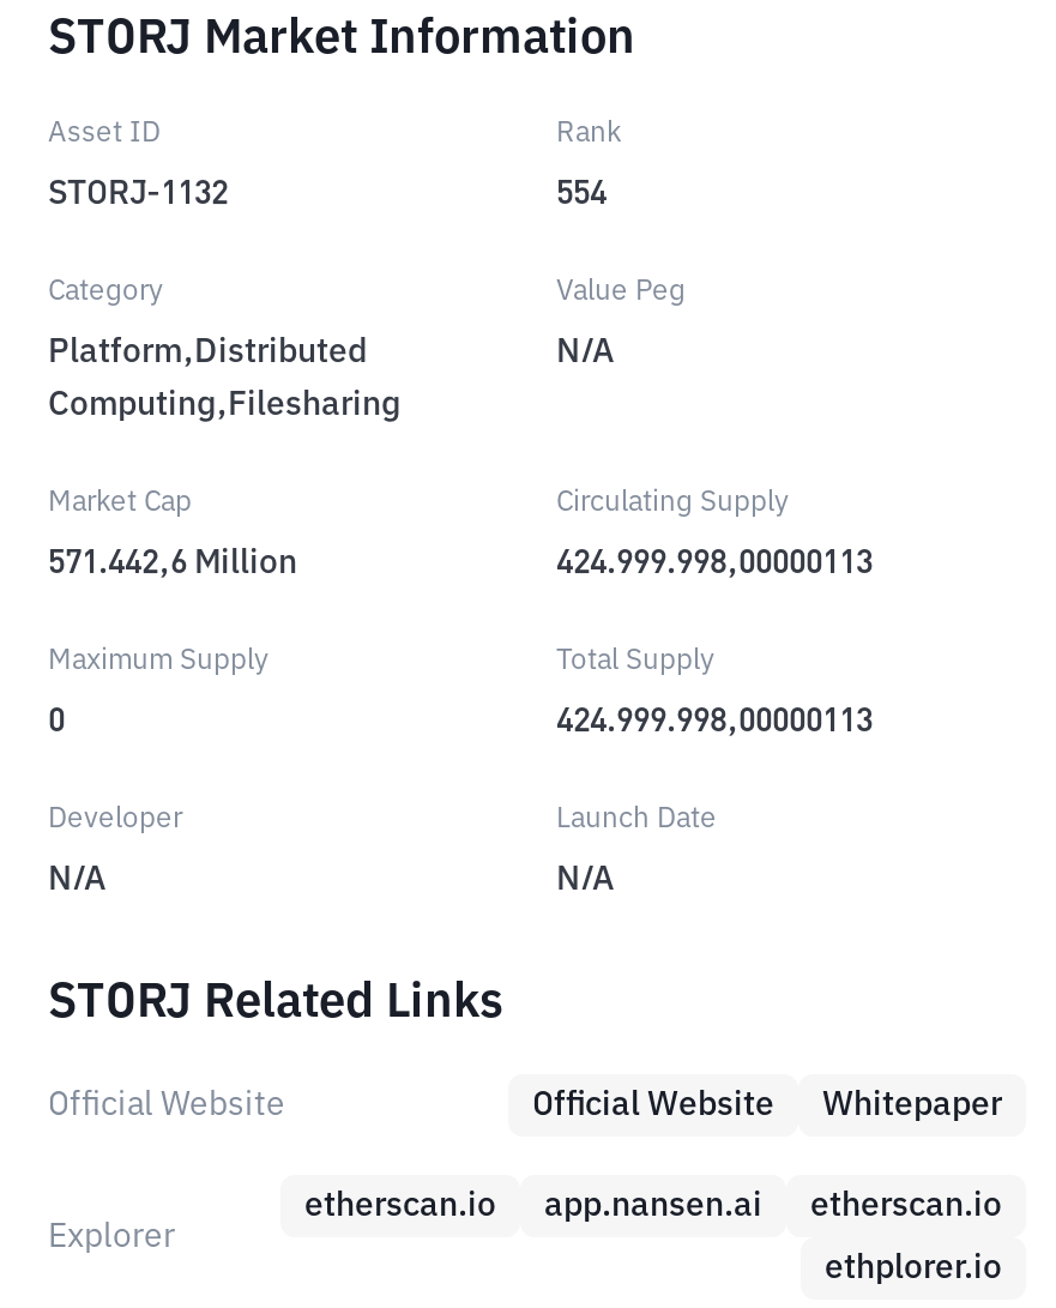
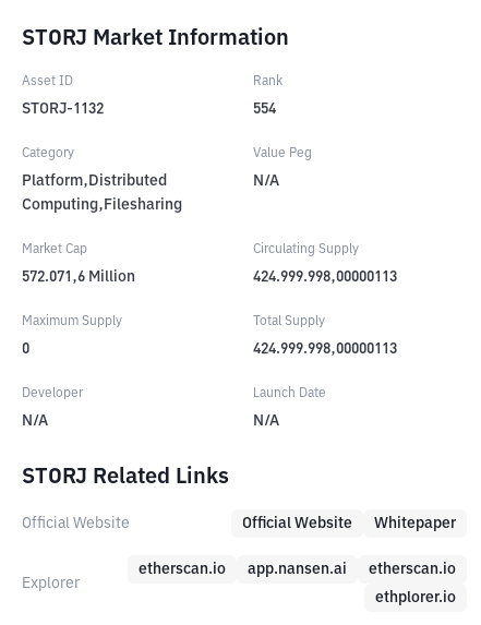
[48,547,297,580] 571.442,6 Million -> [22,269,135,285] 572.071,6 Million

